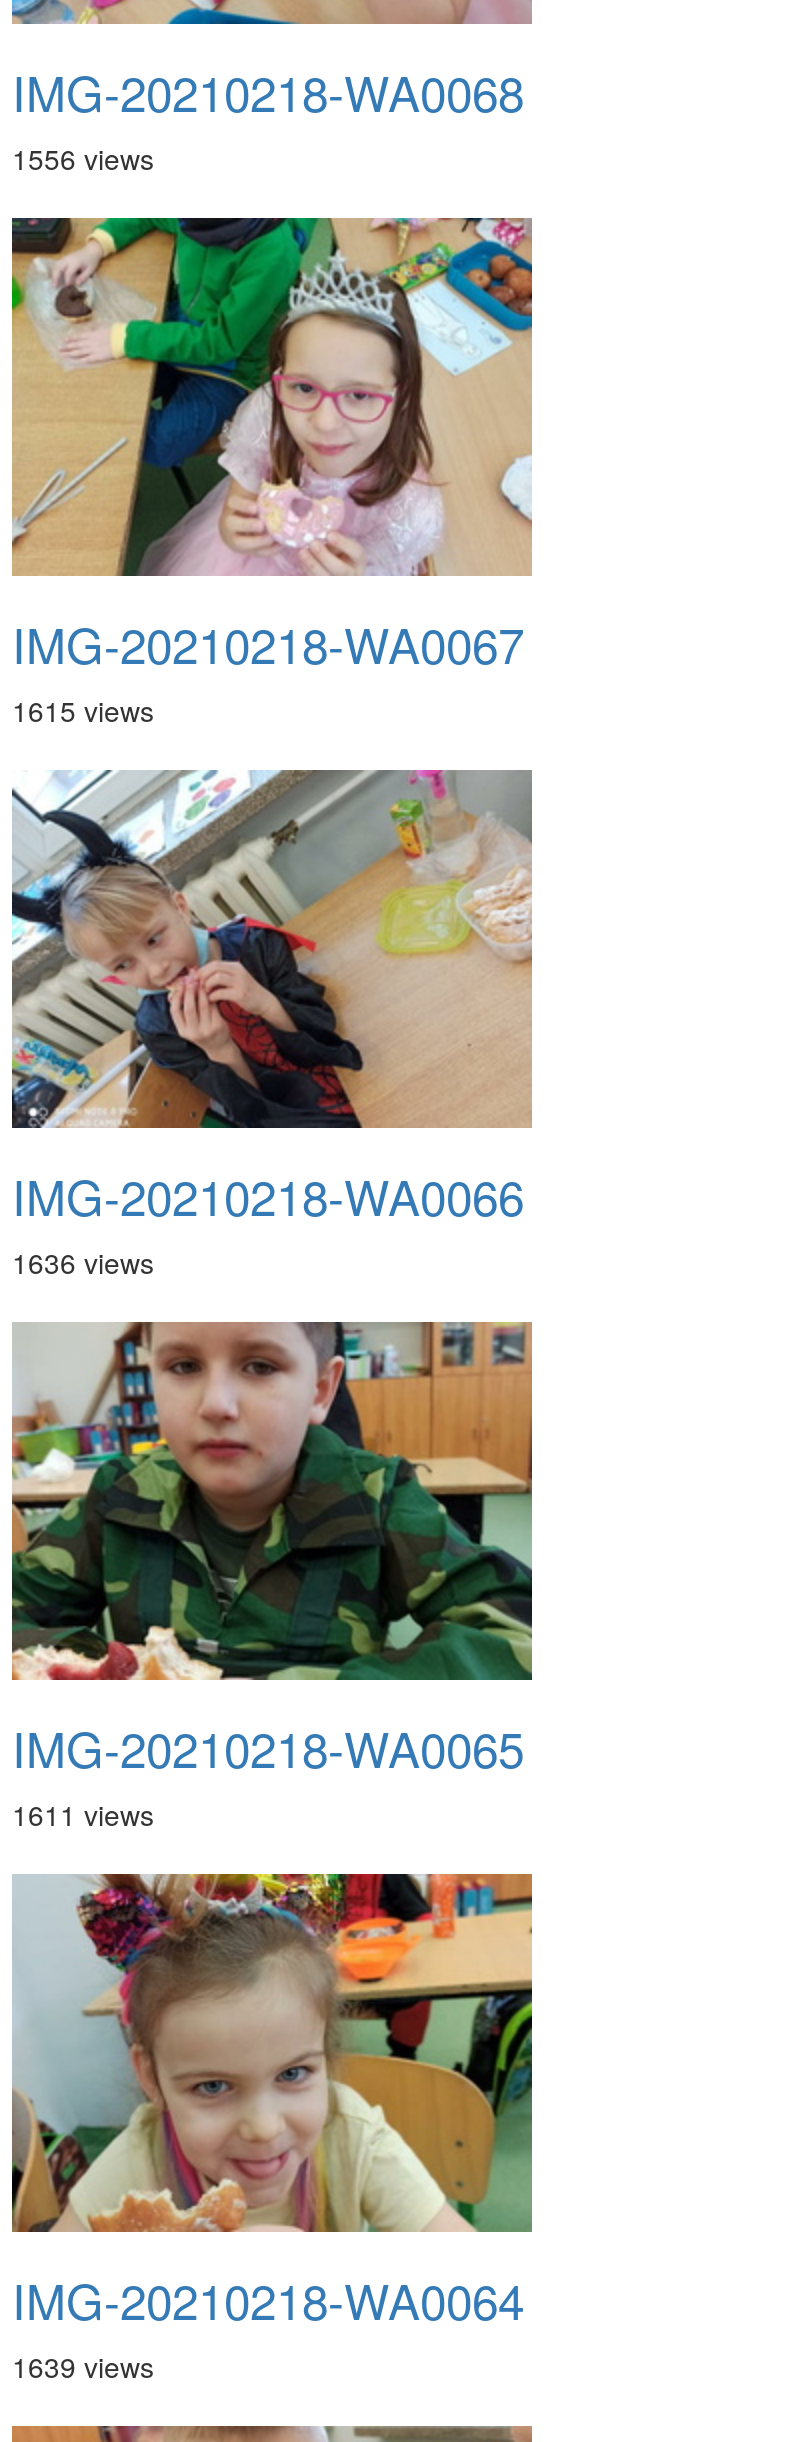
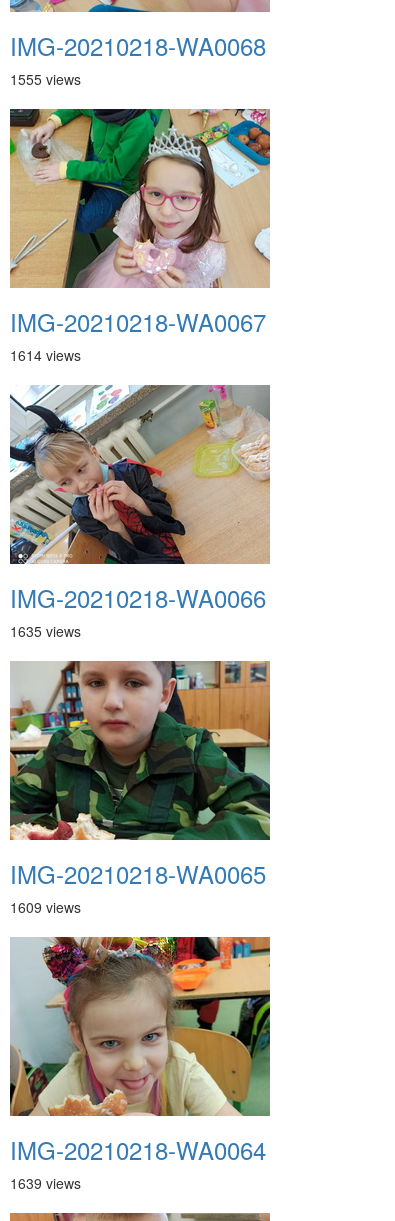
[12,138,154,178] 1556 views -> [10,69,81,89] 1555 views
[12,690,154,730] 1615 views -> [10,345,81,365] 1614 views
[12,1242,154,1282] 1636 views -> [10,621,81,641] 1635 views
[12,1794,154,1834] 1611 views -> [10,897,81,917] 1609 views

